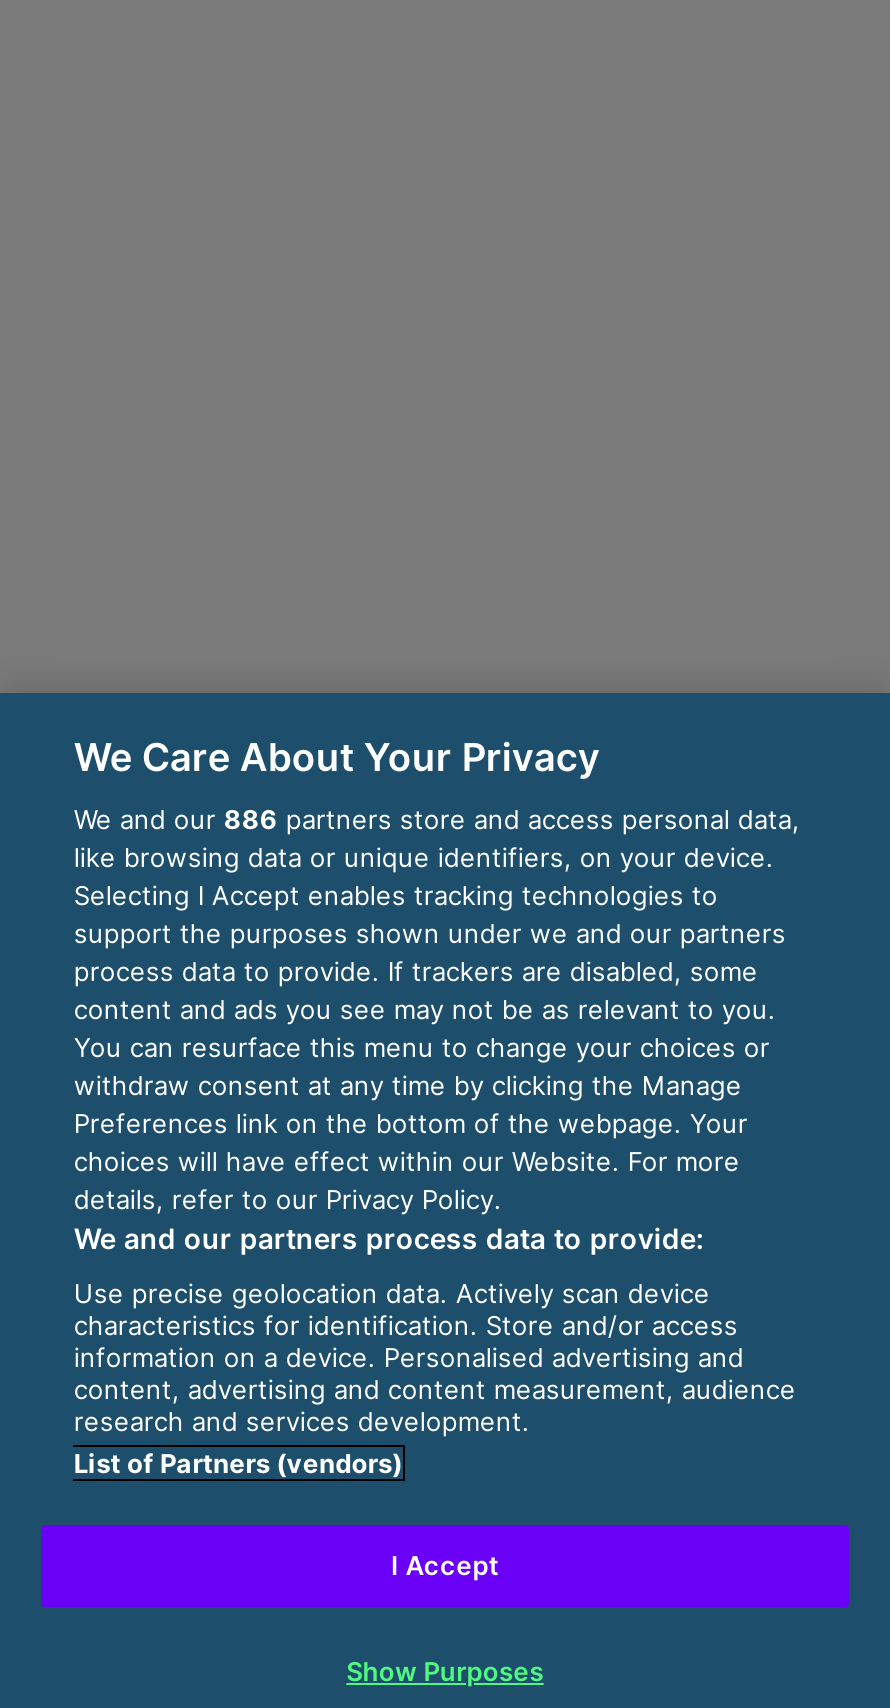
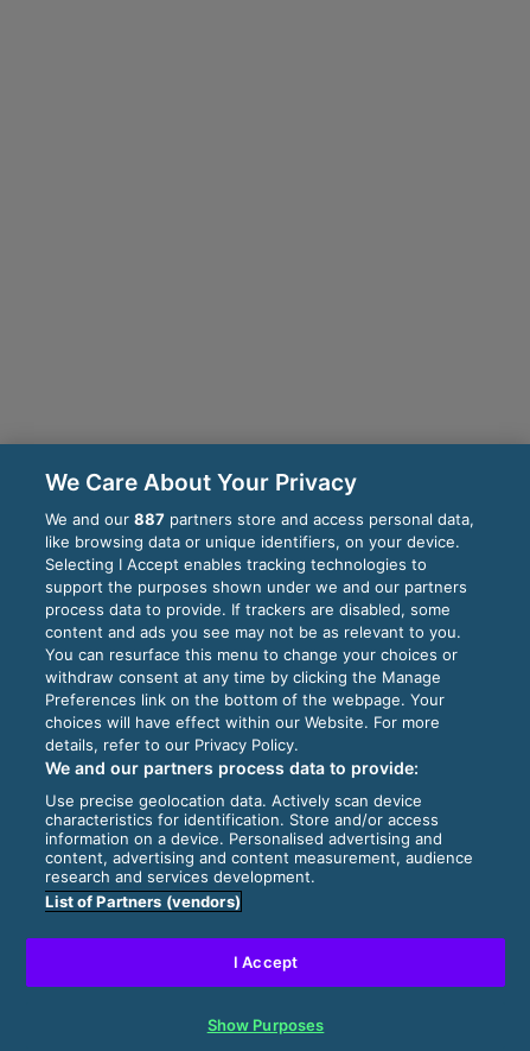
[74,803,800,835] We and our 886 partners store and access personal data, -> [46,509,475,528] We and our 887 partners store and access personal data,

